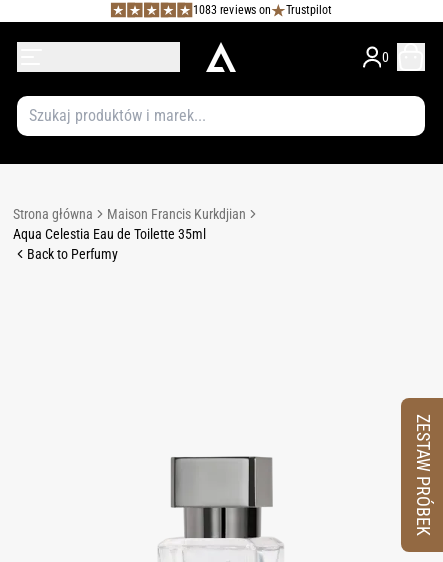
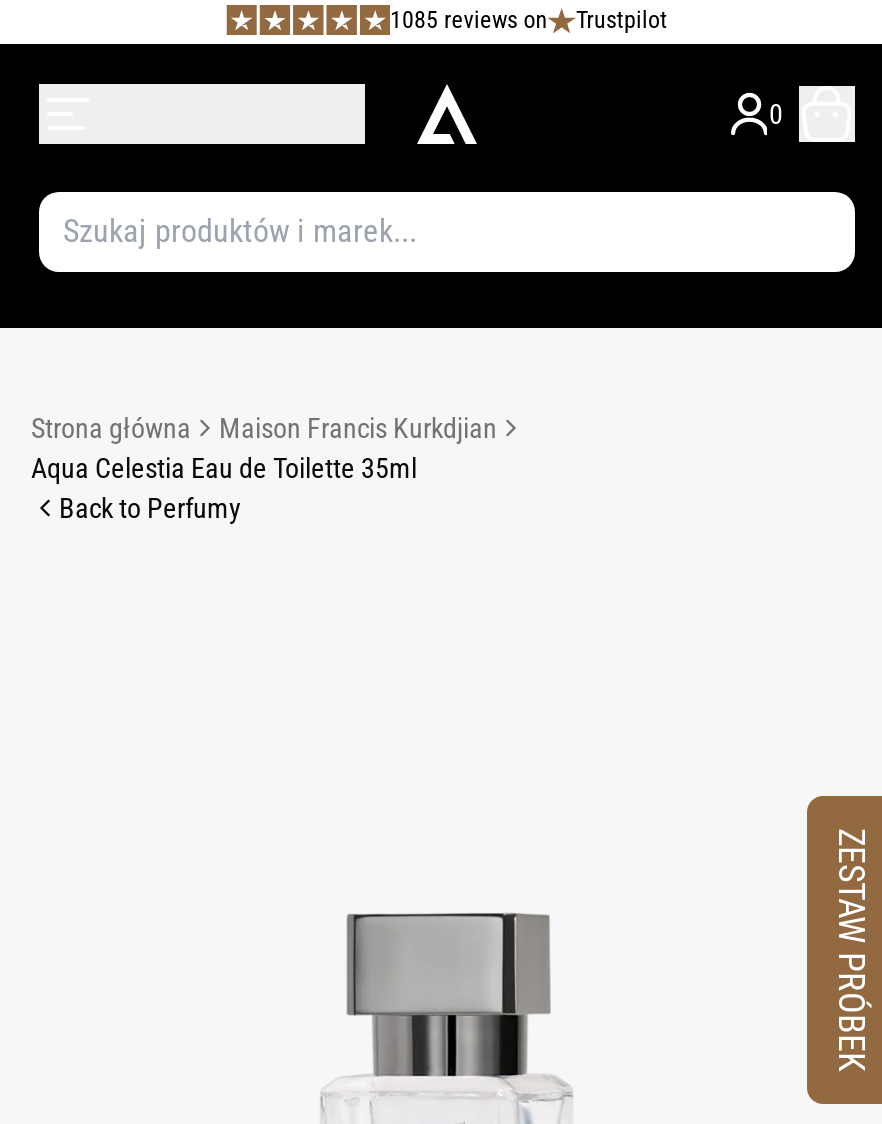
[192,2,331,17] 1083 reviews on Trustpilot -> [390,5,668,34] 1085 reviews on Trustpilot

